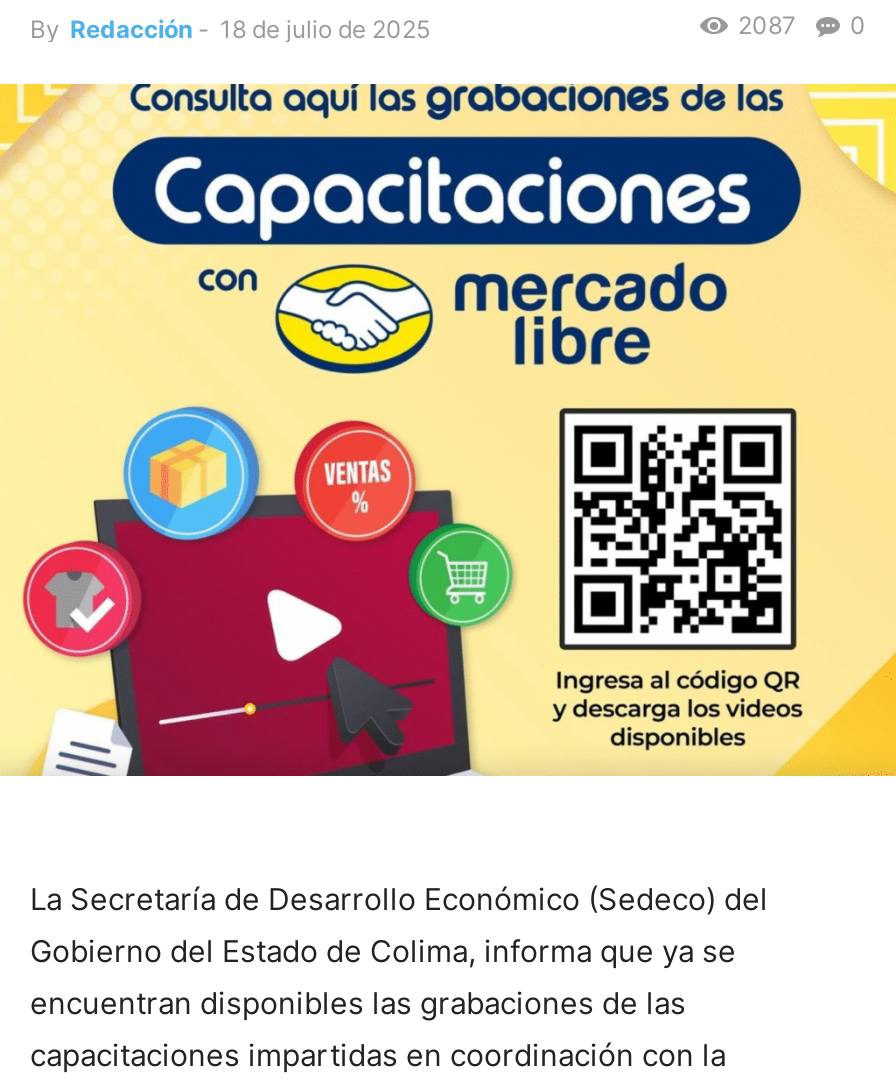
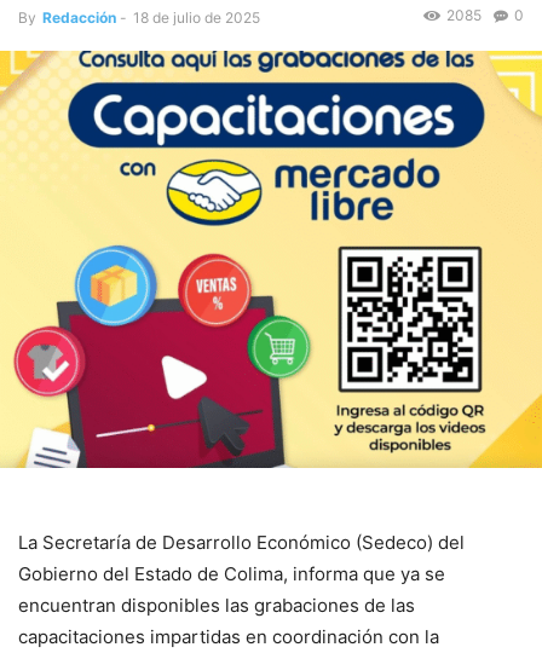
[738,10,866,40] 2087 0 -> [446,6,524,24] 2085 0

